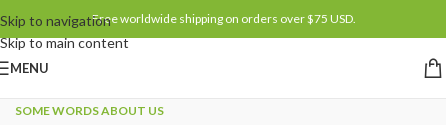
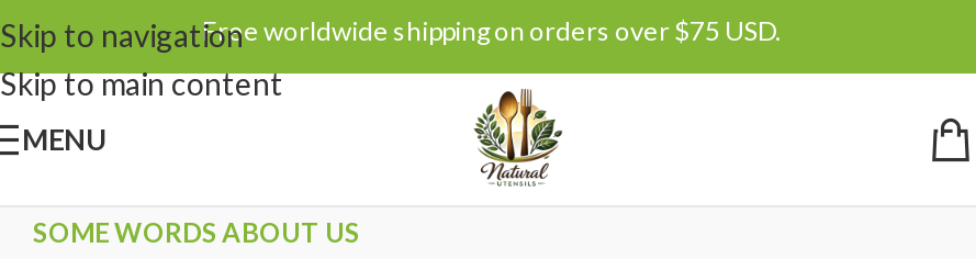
none -> [472,87,564,188] [image]

